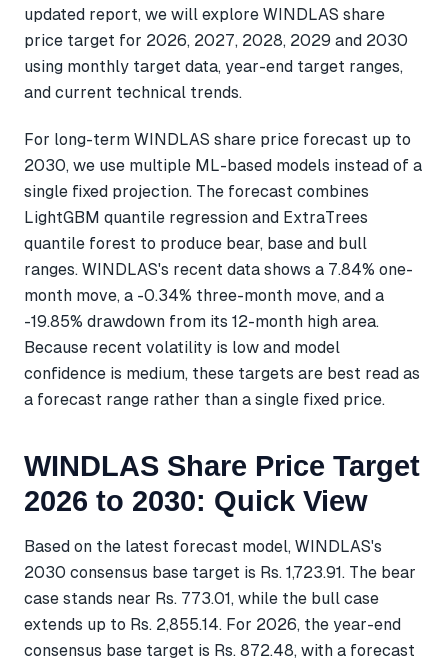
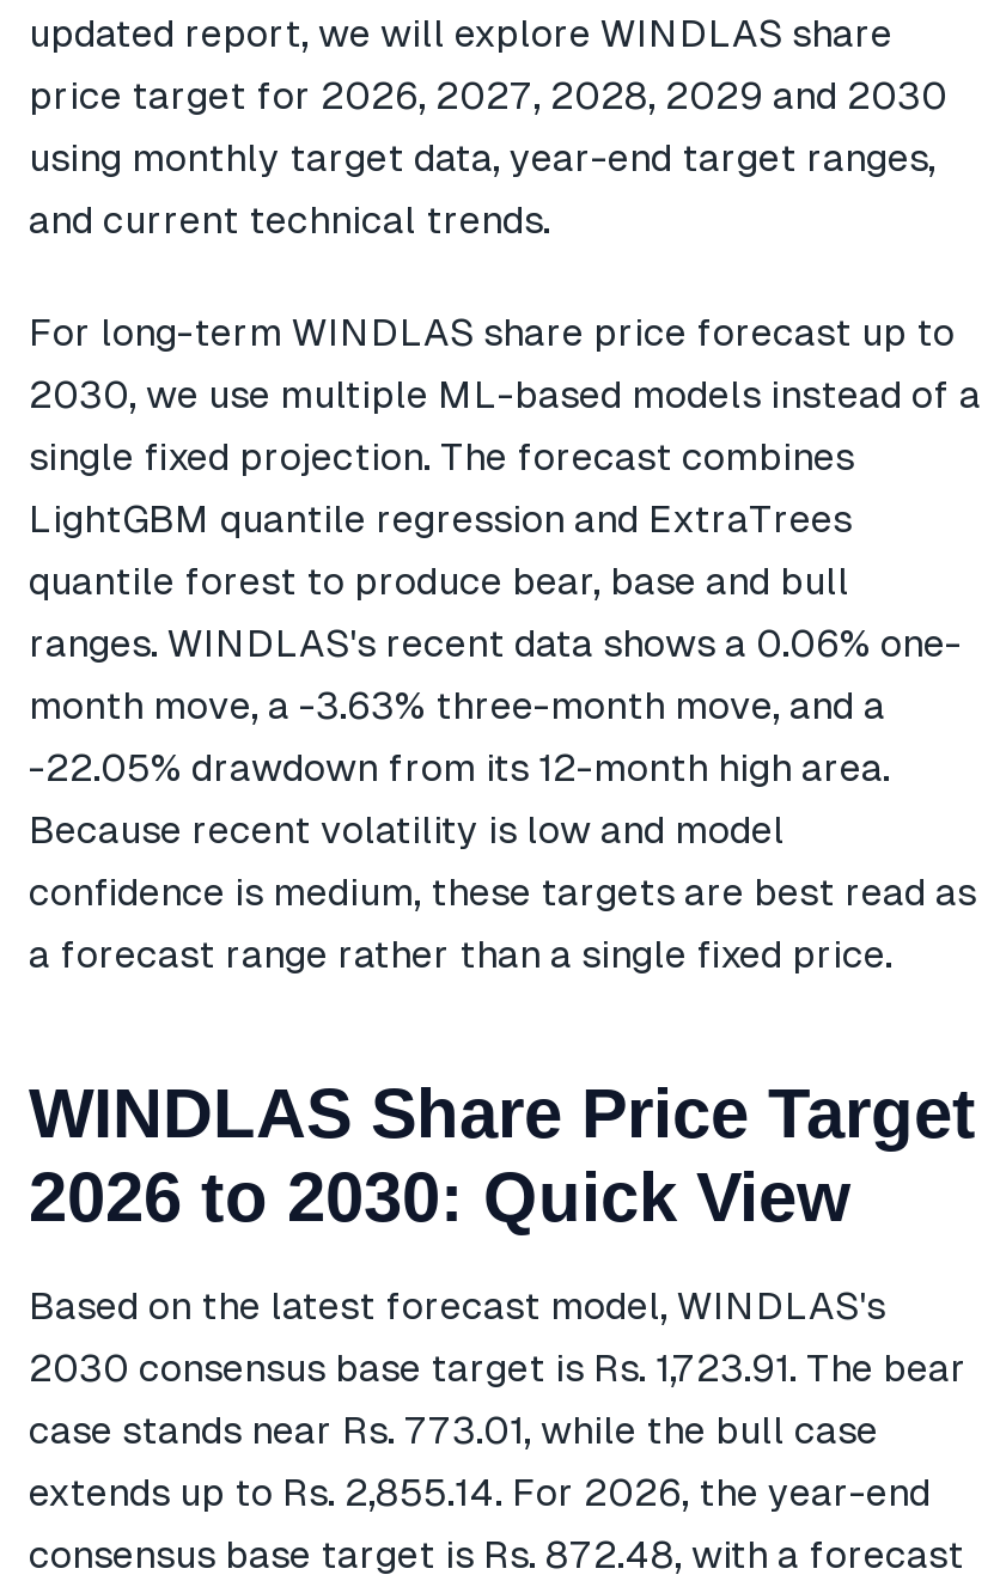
[24,260,413,279] ranges. WINDLAS's recent data shows a 7.84% one- -> [29,621,962,667] ranges. WINDLAS's recent data shows a 0.06% one-
[24,286,384,305] month move, a -0.34% three-month move, and a -> [29,684,885,729] month move, a -3.63% three-month move, and a
[24,312,379,331] -19.85% drawdown from its 12-month high area. -> [29,746,890,791] -22.05% drawdown from its 12-month high area.

